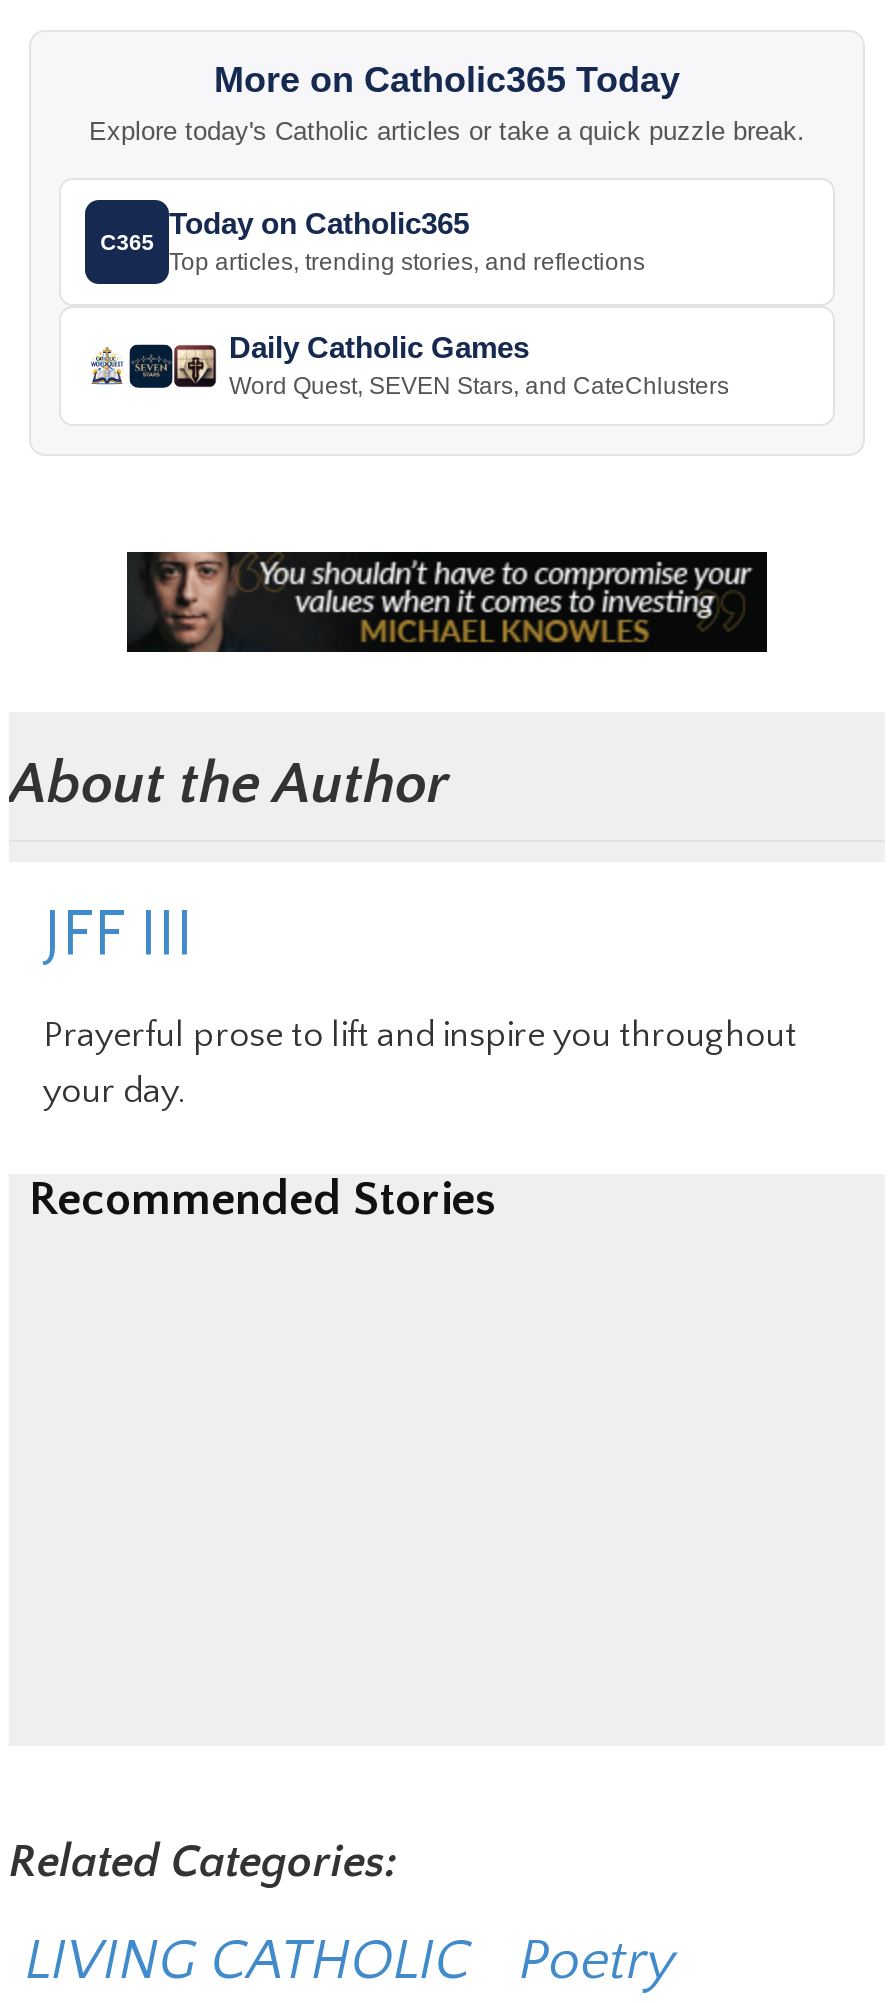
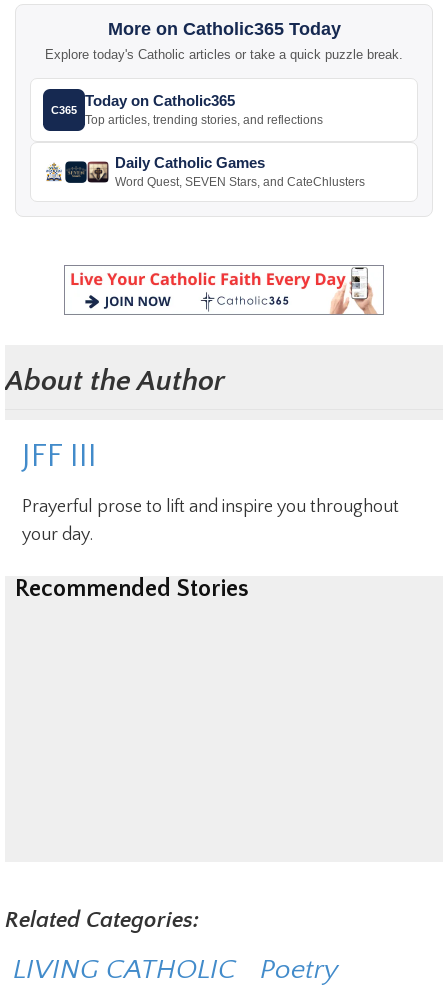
[127,550,769,654] [image] -> [64,264,384,316] [image]

